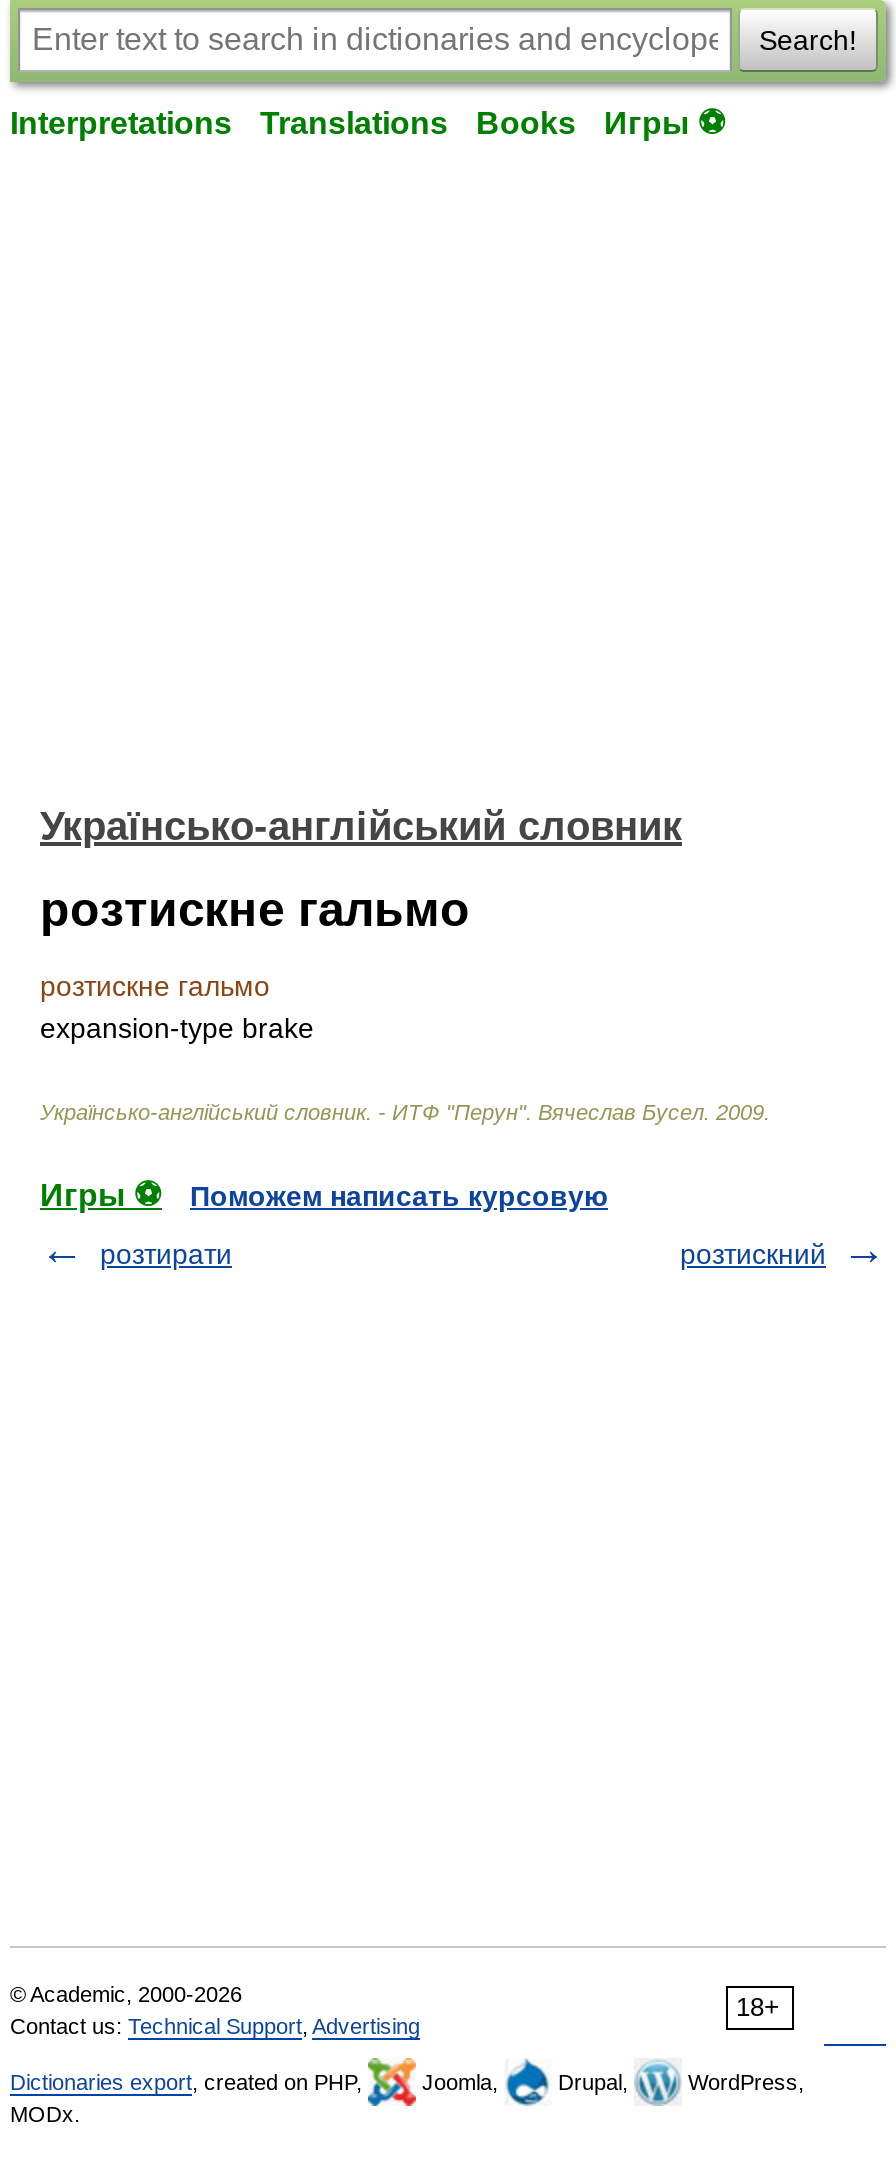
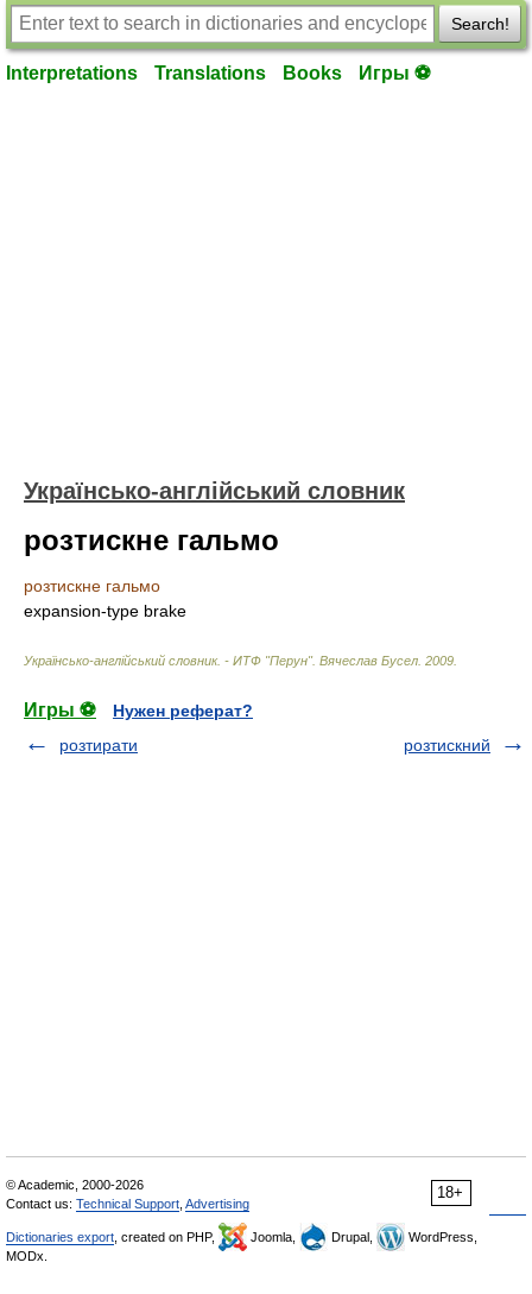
[190,1180,608,1212] Поможем написать курсовую -> [113,701,253,720] Нужен реферат?

